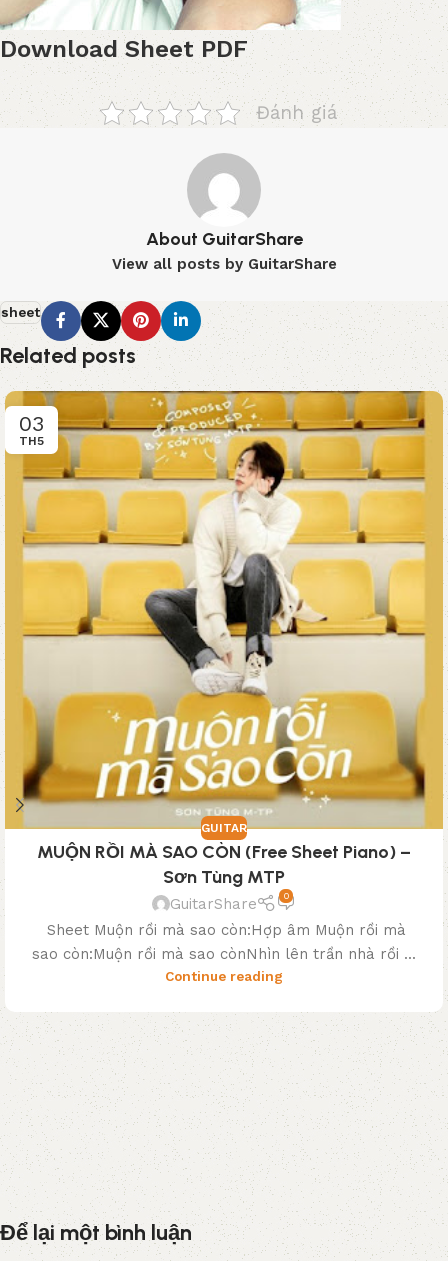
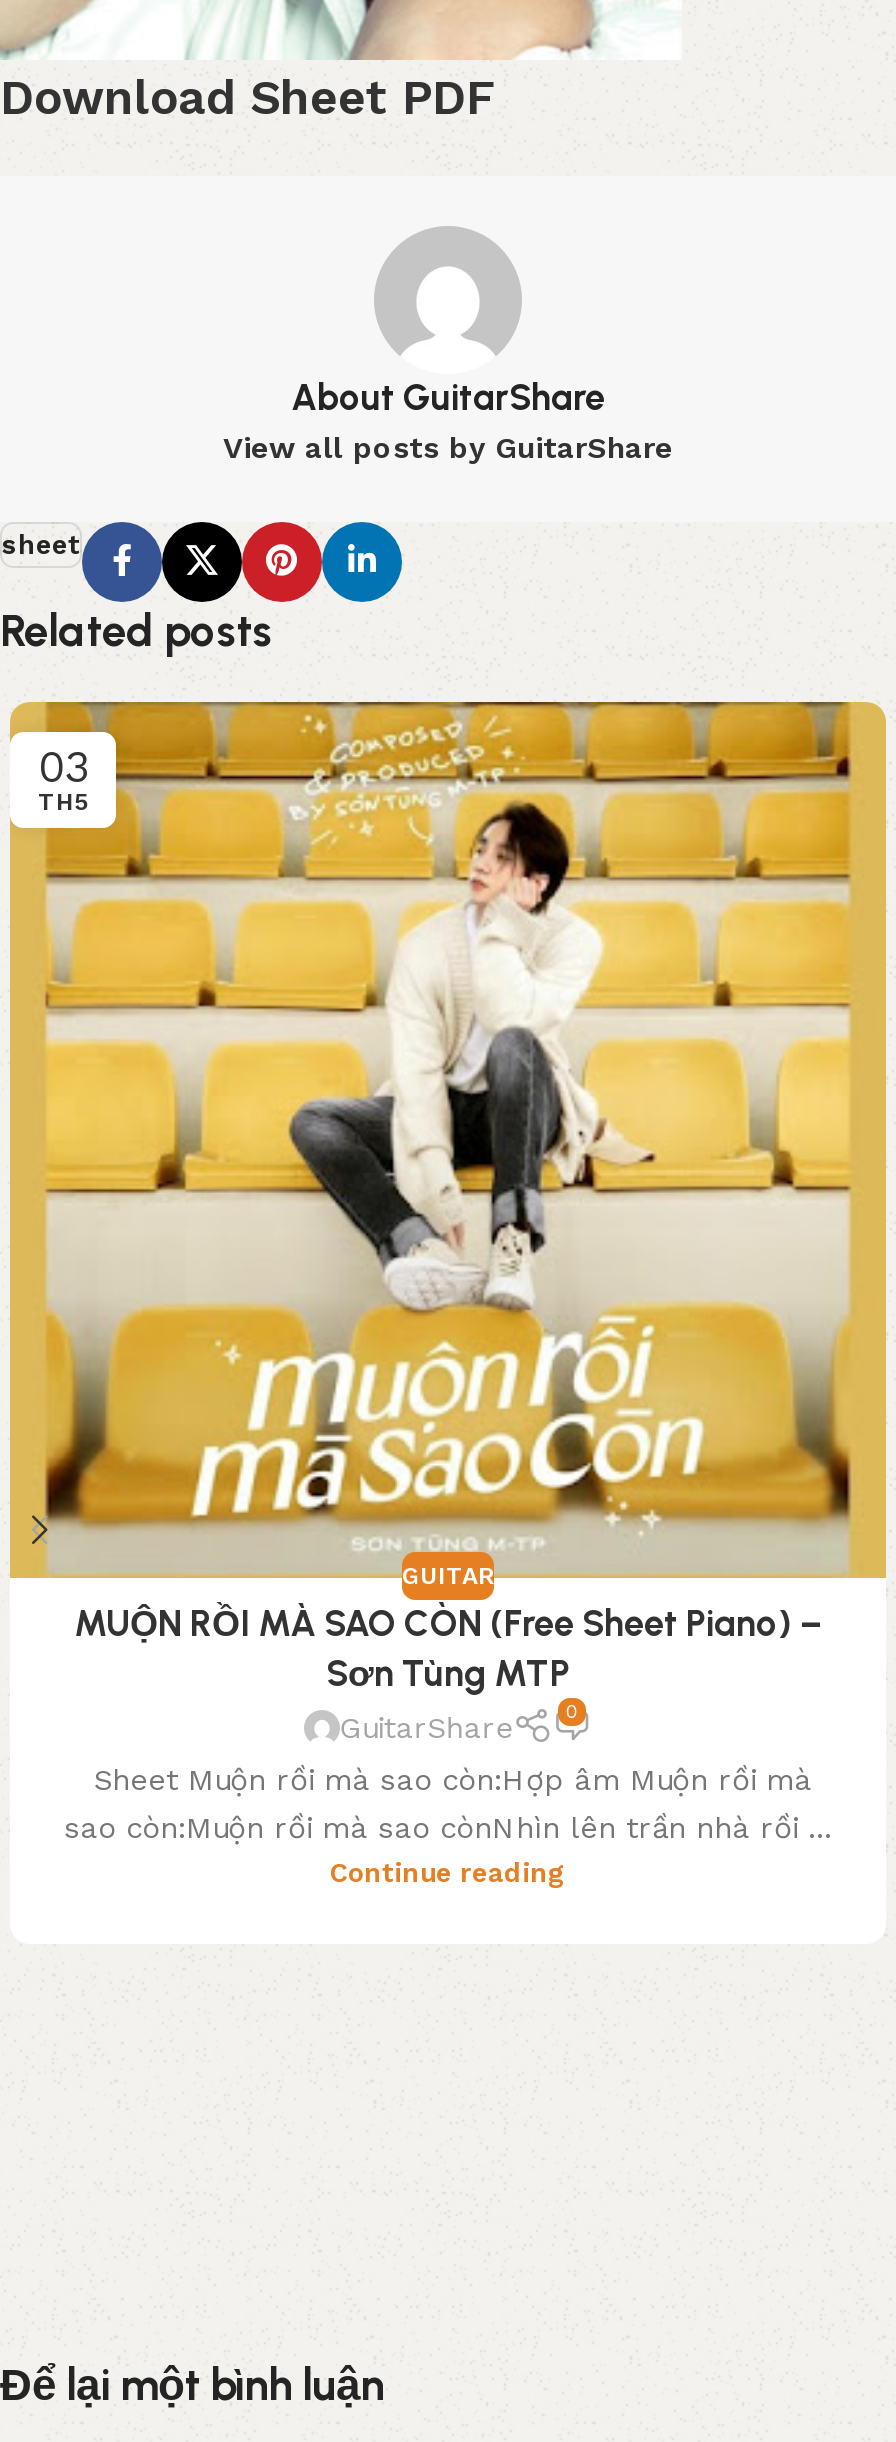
[256,101,337,124] Đánh giá -> none

